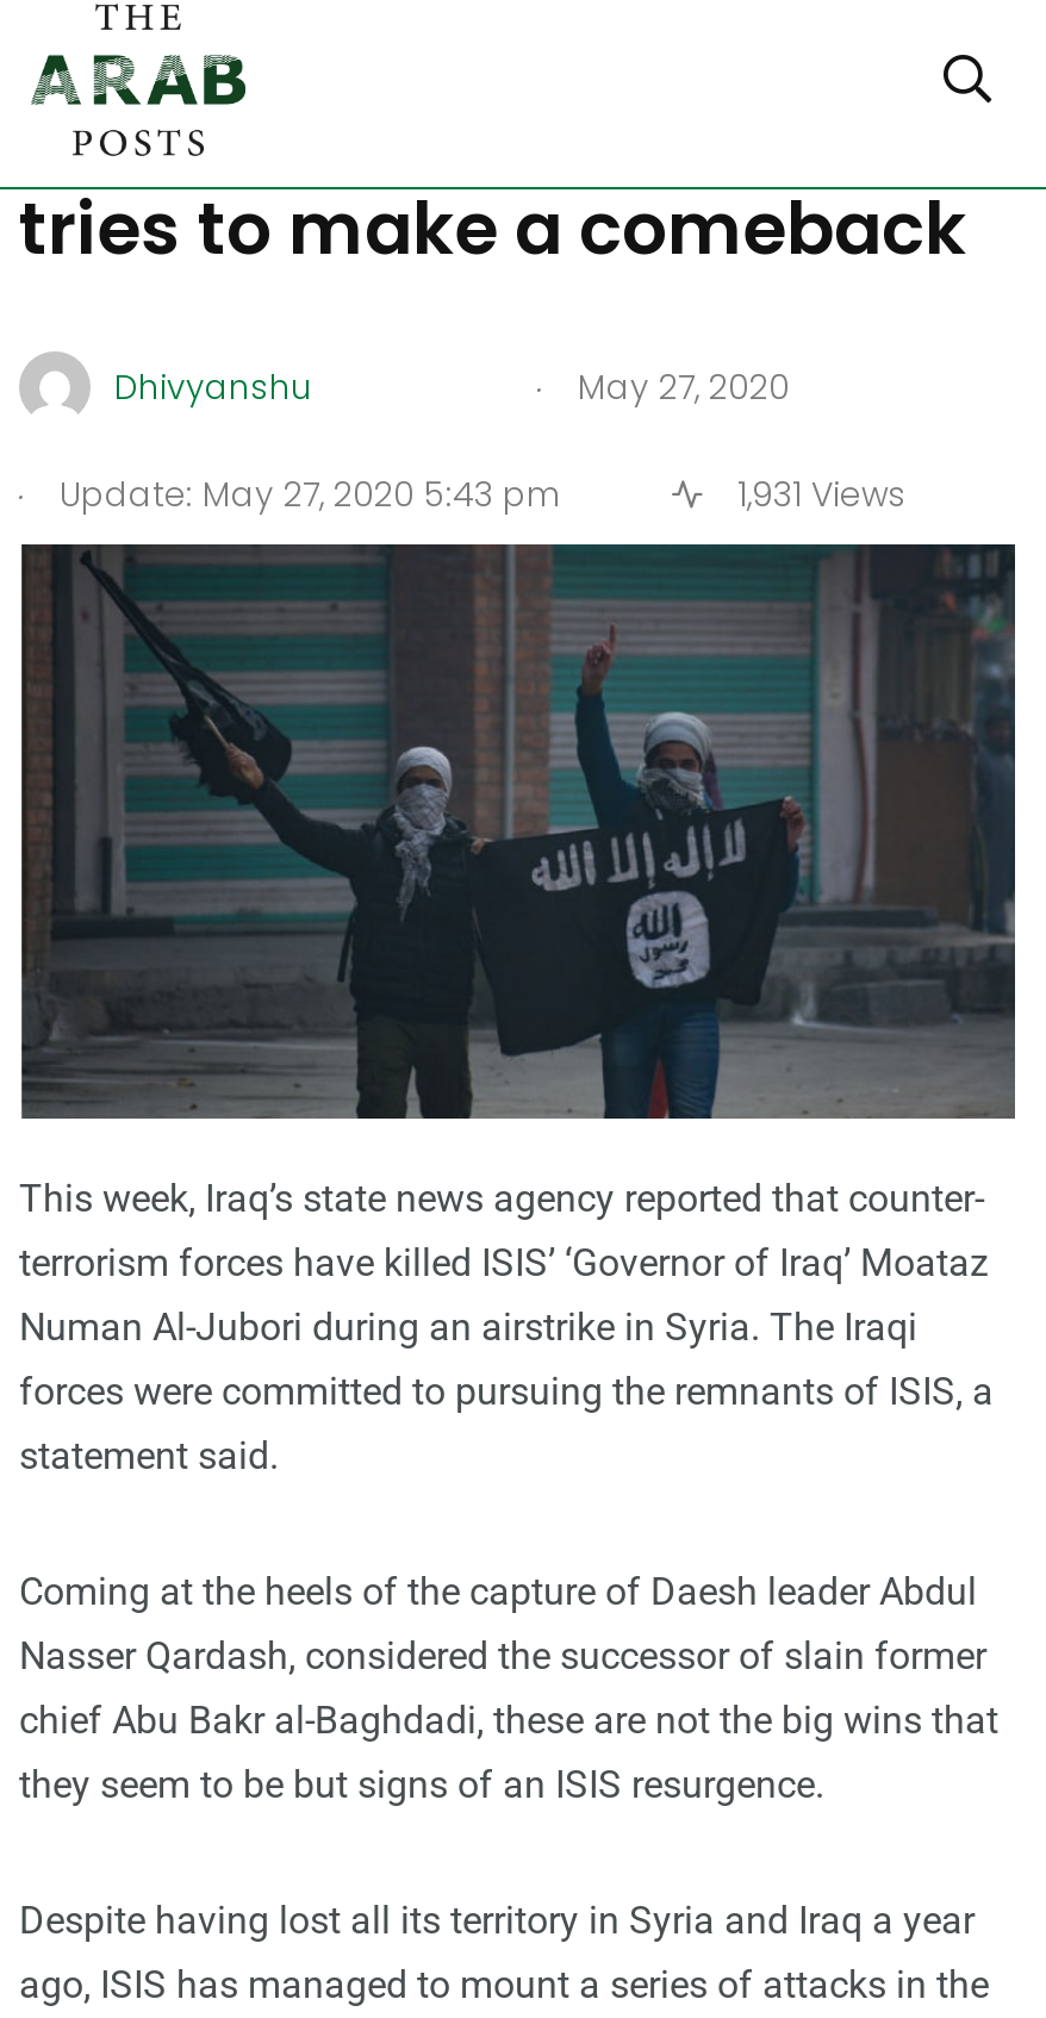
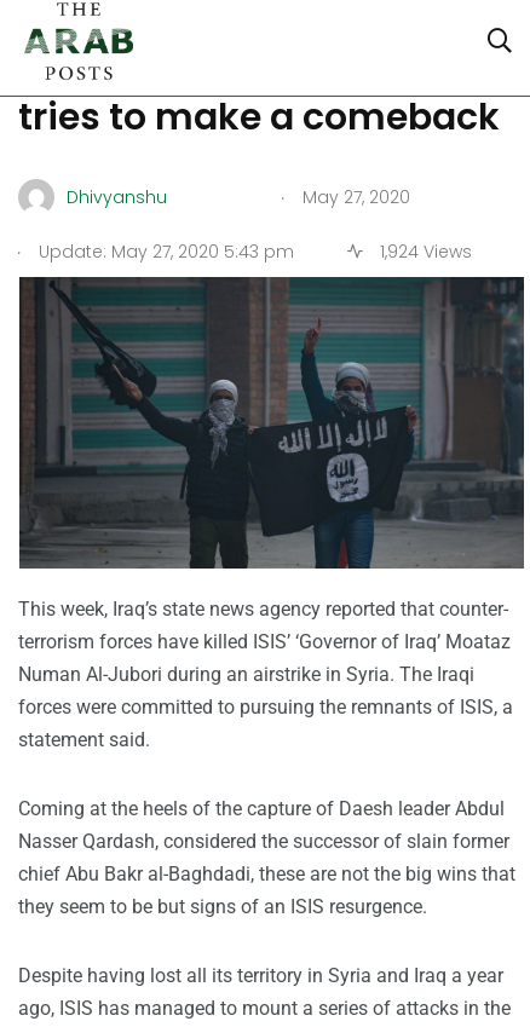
[728,471,907,518] 1,931 Views -> [375,240,472,264] 1,924 Views

